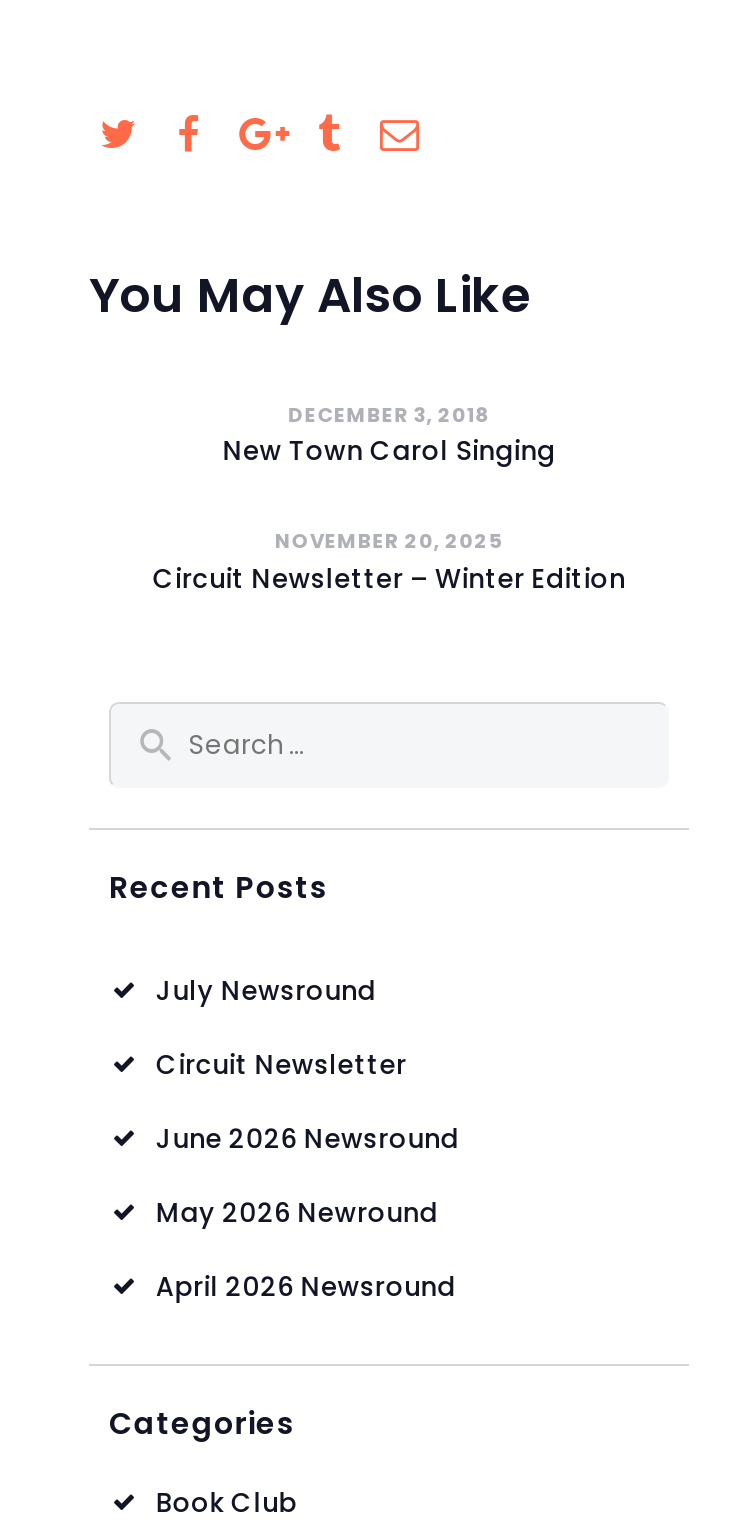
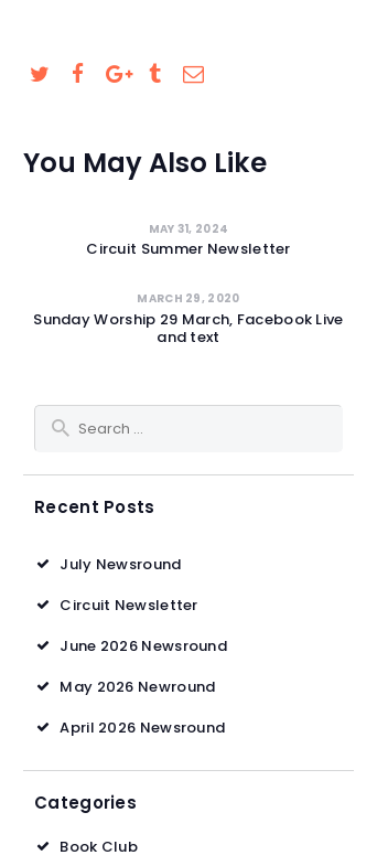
[222,400,556,471] DECEMBER 3, 2018 | New Town Carol Singing -> [86,221,291,260] MAY 31, 2024 | Circuit Summer Newsletter
[153,526,625,597] NOVEMBER 20, 2025 | Circuit Newsletter – Winter Edition -> [33,290,344,347] MARCH 29, 2020 | Sunday Worship 29 March, Facebook Live | and text

